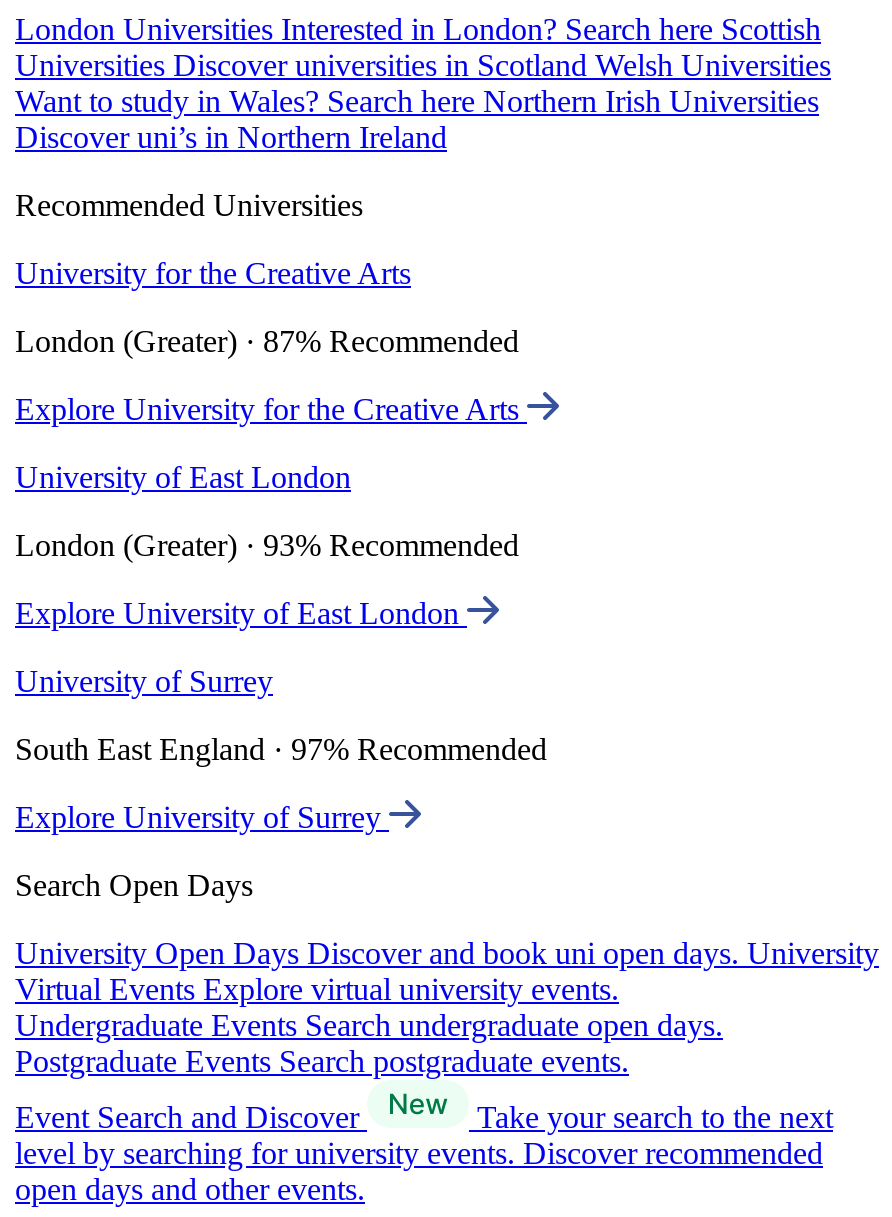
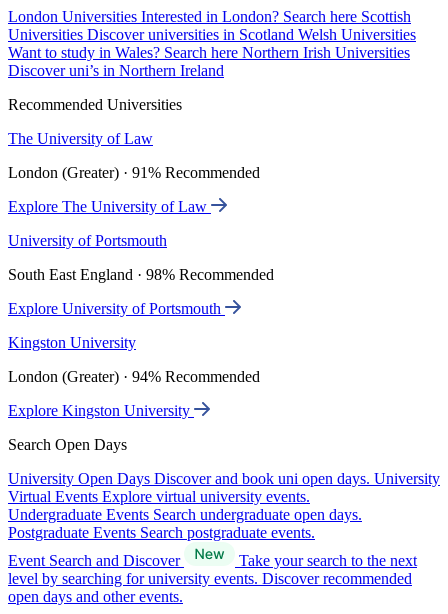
[15,256,411,290] University for the Creative Arts -> [8,130,153,147] The University of Law
[15,324,519,358] London (Greater) · 87% Recommended -> [8,164,260,181] London (Greater) · 91% Recommended
[15,392,527,426] Explore University for the Creative Arts -> [8,198,211,215] Explore The University of Law
[15,460,351,494] University of East London -> [8,232,167,249] University of Portsmouth
[15,528,519,562] London (Greater) · 93% Recommended -> [8,266,274,283] South East England · 98% Recommended
[15,596,467,630] Explore University of East London -> [8,300,225,317] Explore University of Portsmouth
[15,664,273,698] University of Surrey -> [8,334,136,351] Kingston University
[15,732,547,766] South East England · 97% Recommended -> [8,368,260,385] London (Greater) · 94% Recommended
[15,800,389,834] Explore University of Surrey -> [8,402,194,419] Explore Kingston University

